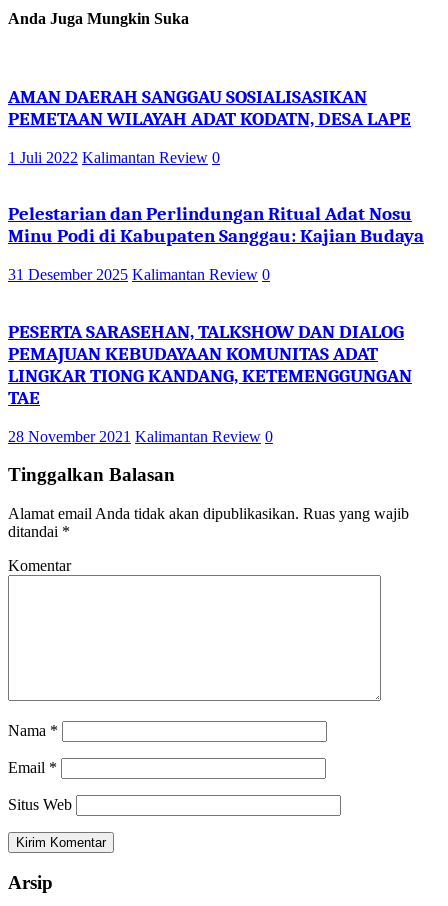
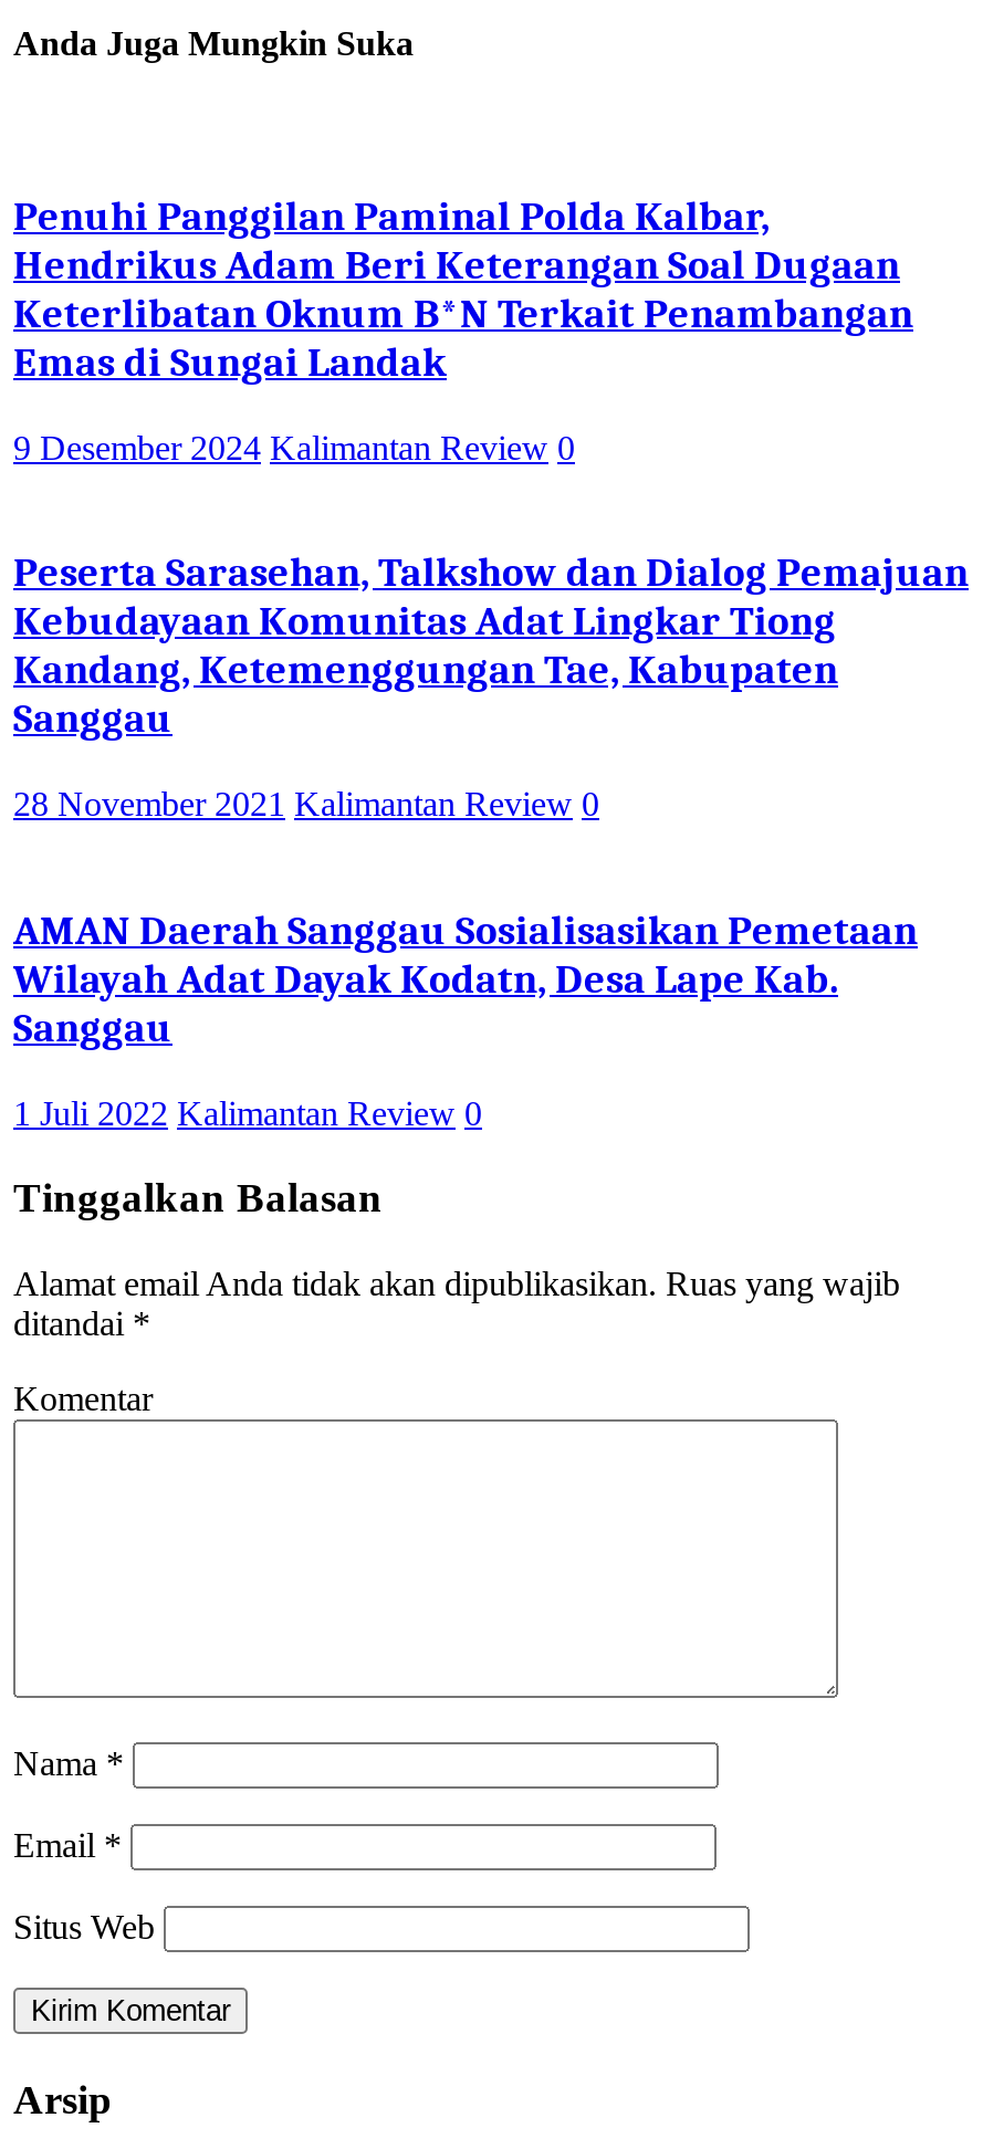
[8,86,411,130] AMAN DAERAH SANGGAU SOSIALISASIKAN | PEMETAAN WILAYAH ADAT KODATN, DESA LAPE -> [13,192,969,1052] Penuhi Panggilan Paminal Polda Kalbar, | Hendrikus Adam Beri Keterangan Soal Dugaan | Keterlibatan Oknum B*N Terkait Penambangan | Emas di Sungai Landak | 9 Desember 2024 Kalimantan Review 0 | Peserta Sarasehan, Talkshow dan Dialog Pemajuan | Kebudayaan Komunitas Adat Lingkar Tiong | Kandang, Ketemenggungan Tae, Kabupaten | Sanggau | AMAN Daerah Sanggau Sosialisasikan Pemetaan | Wilayah Adat Dayak Kodatn, Desa Lape Kab. | Sanggau
moved [8,149,220,166] -> [13,1093,482,1131]: 1 Juli 2022 Kalimantan Review 0
[8,203,424,409] Pelestarian dan Perlindungan Ritual Adat Nosu | Minu Podi di Kabupaten Sanggau: Kajian Budaya | 31 Desember 2025 Kalimantan Review 0 | PESERTA SARASEHAN, TALKSHOW DAN DIALOG | PEMAJUAN KEBUDAYAAN KOMUNITAS ADAT | LINGKAR TIONG KANDANG, KETEMENGGUNGAN | TAE -> none
moved [8,427,273,444] -> [13,785,599,823]: 28 November 2021 Kalimantan Review 0

